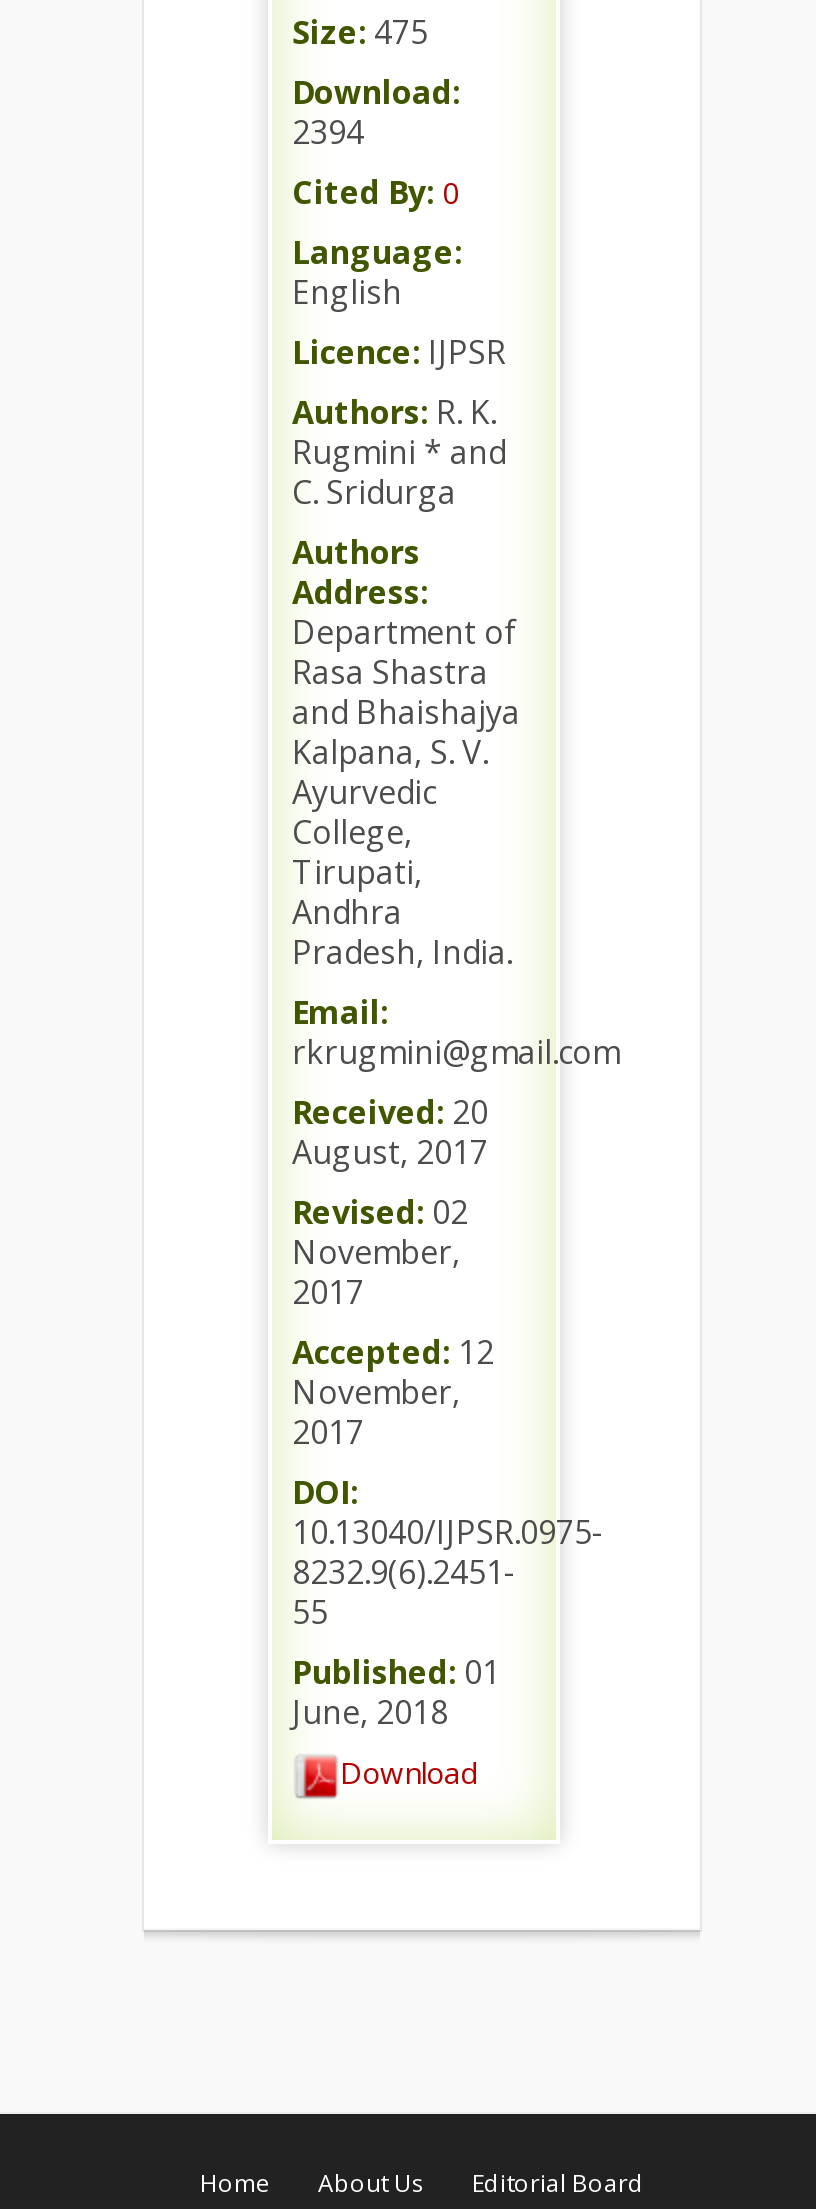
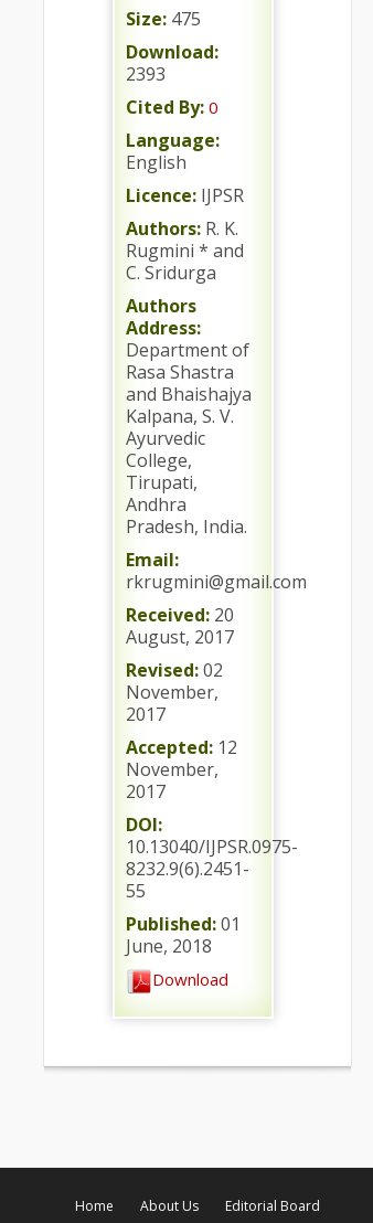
[292,110,364,154] 2394 -> [126,62,166,86] 2393

